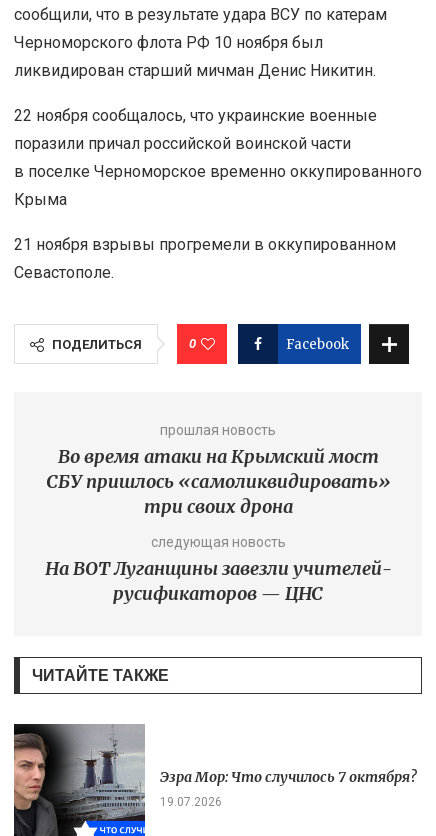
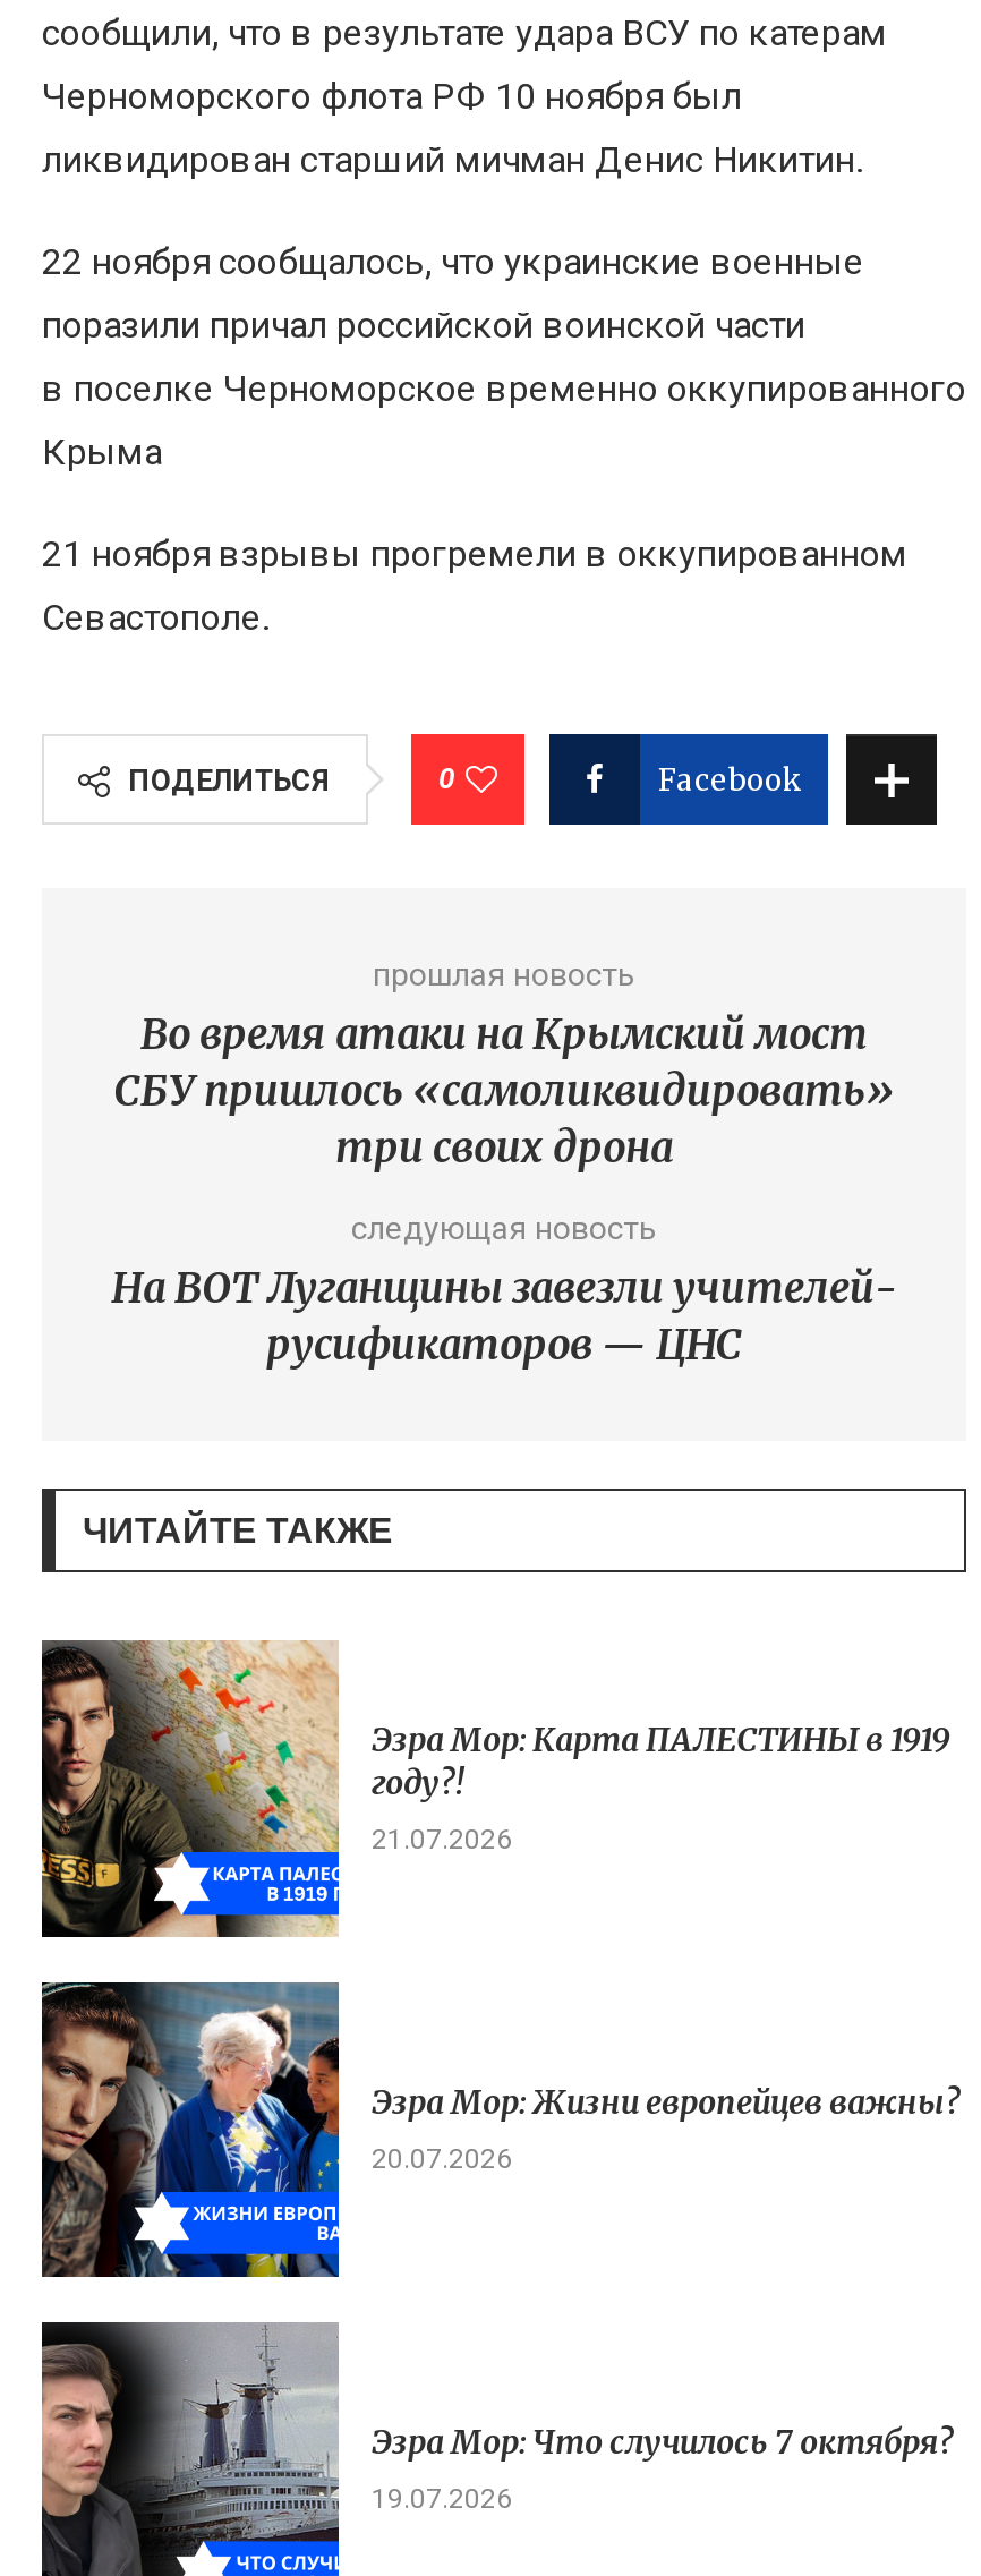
none -> [40,1640,949,1939] [image] | Эзра Мор: Карта ПАЛЕСТИНЫ в 1919 | году?! | 21.07.2026
none -> [40,1980,961,2279] [image] | Эзра Мор: Жизни европейцев важны? | 20.07.2026

